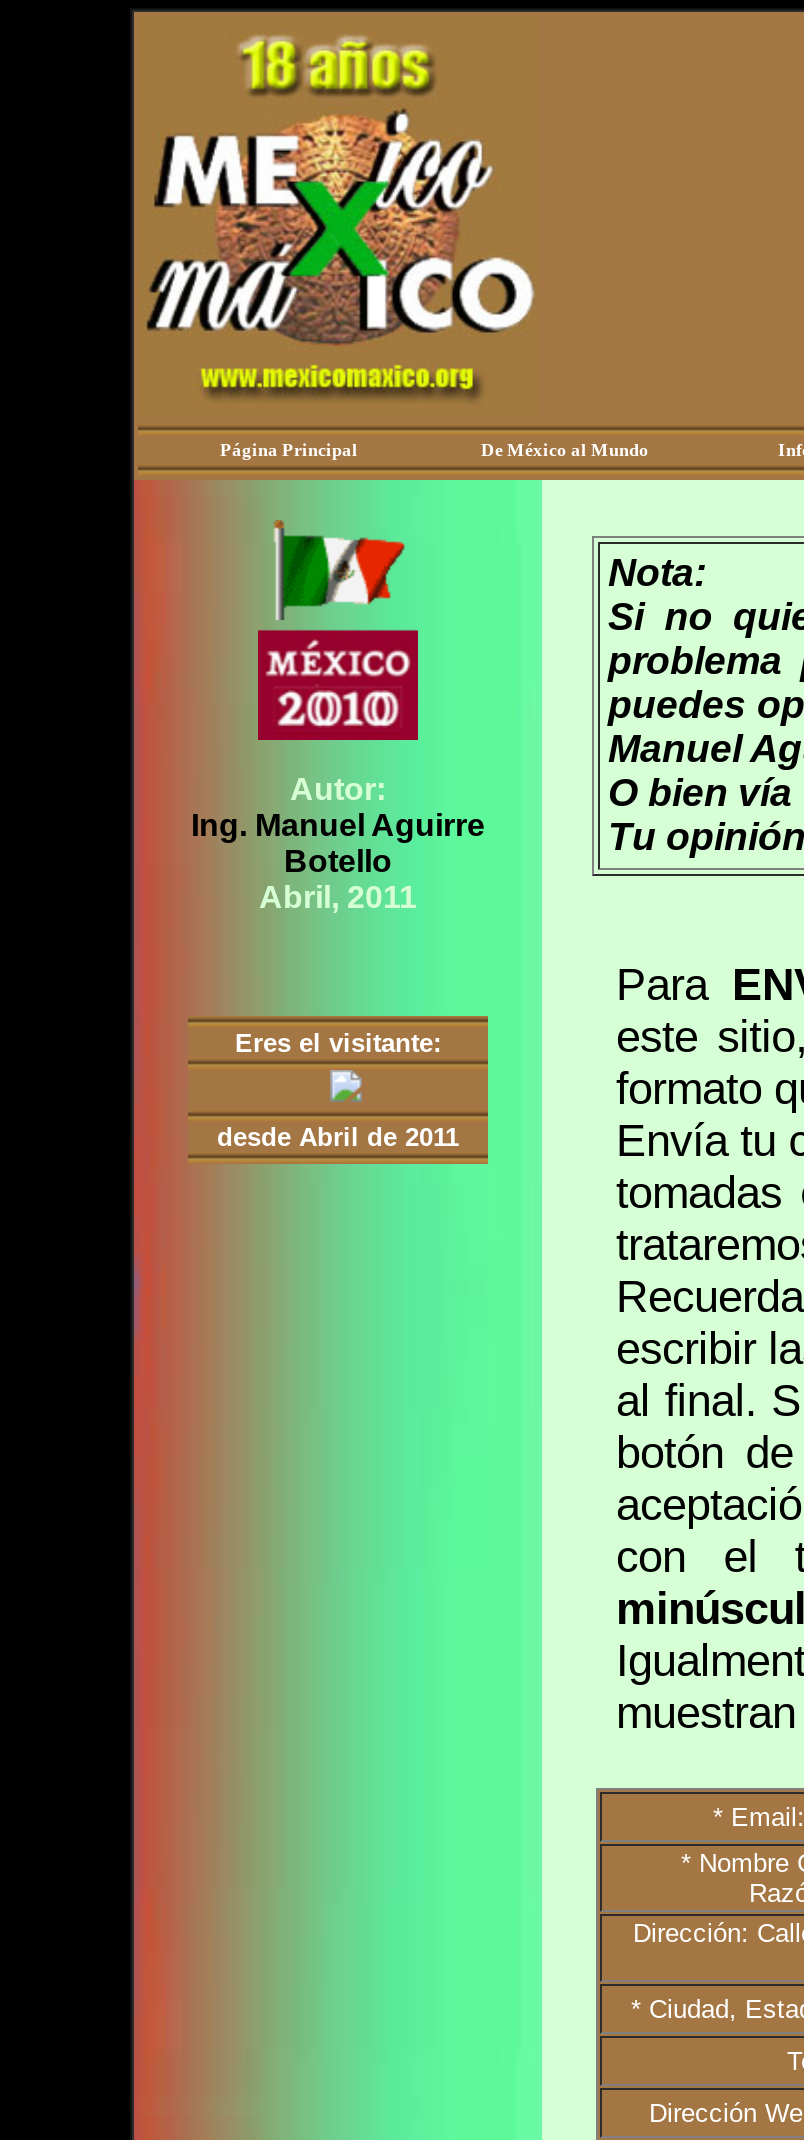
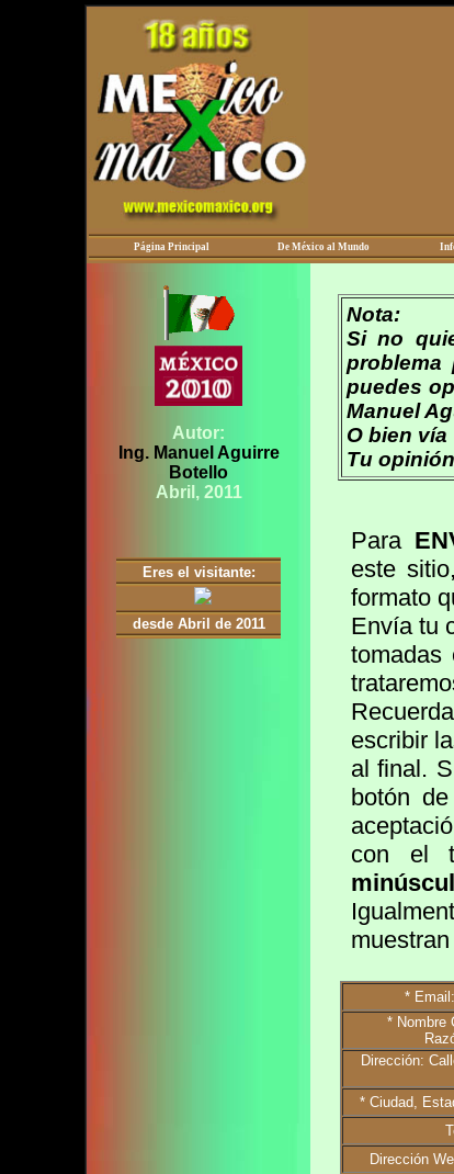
[300,536,406,606] [image] -> [178,294,236,332] [image]

